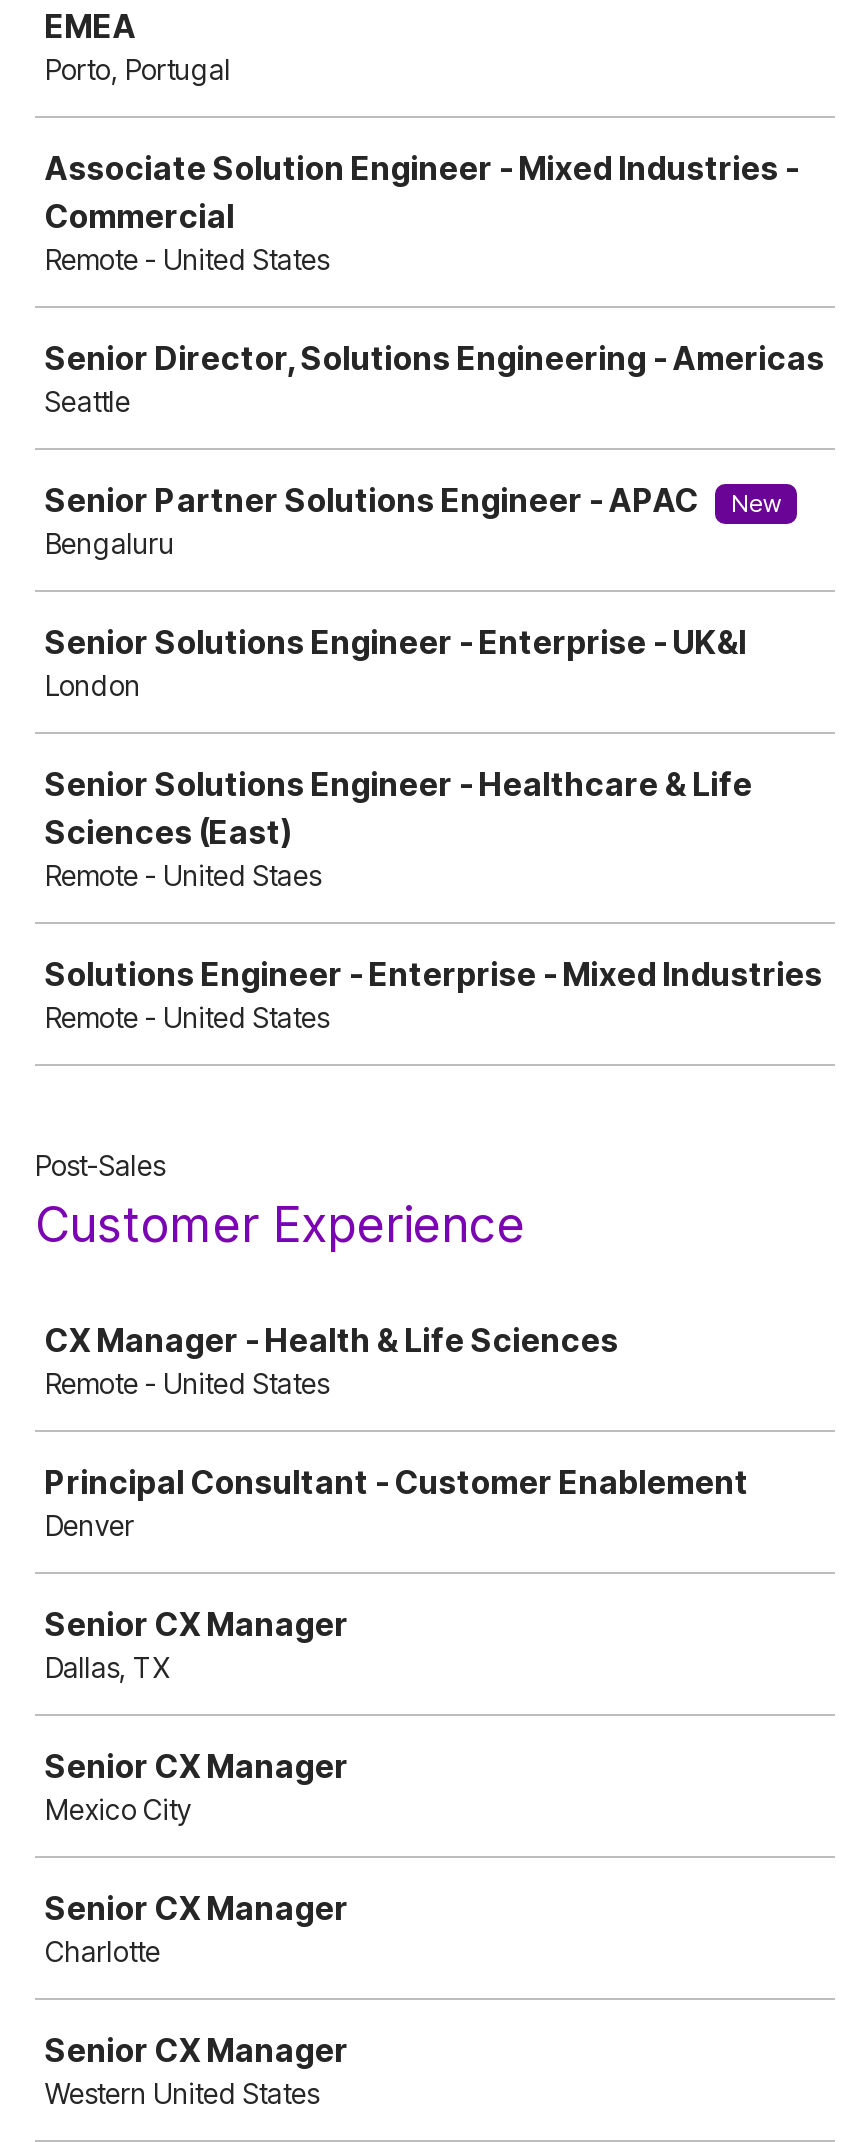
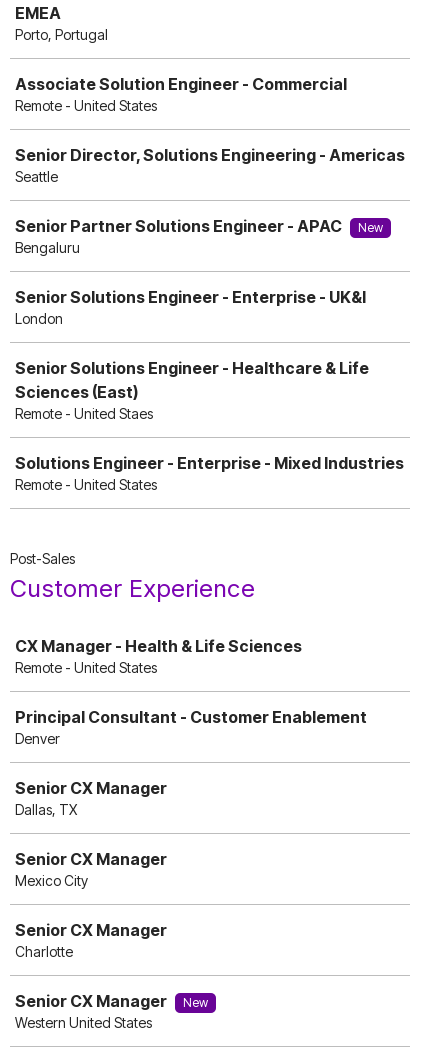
[45,148,799,236] Associate Solution Engineer - Mixed Industries - | Commercial -> [15,74,347,94] Associate Solution Engineer - Commercial
none -> [183,995,208,1010] New

